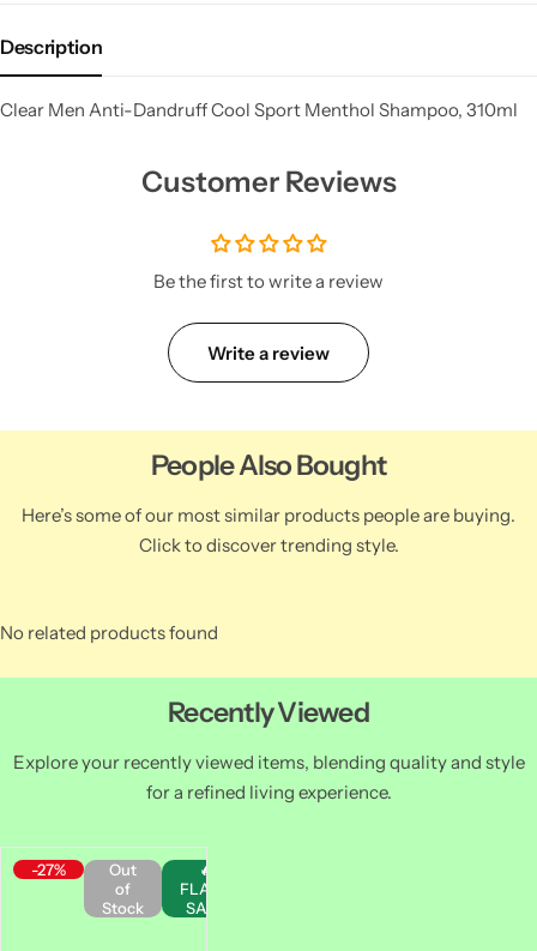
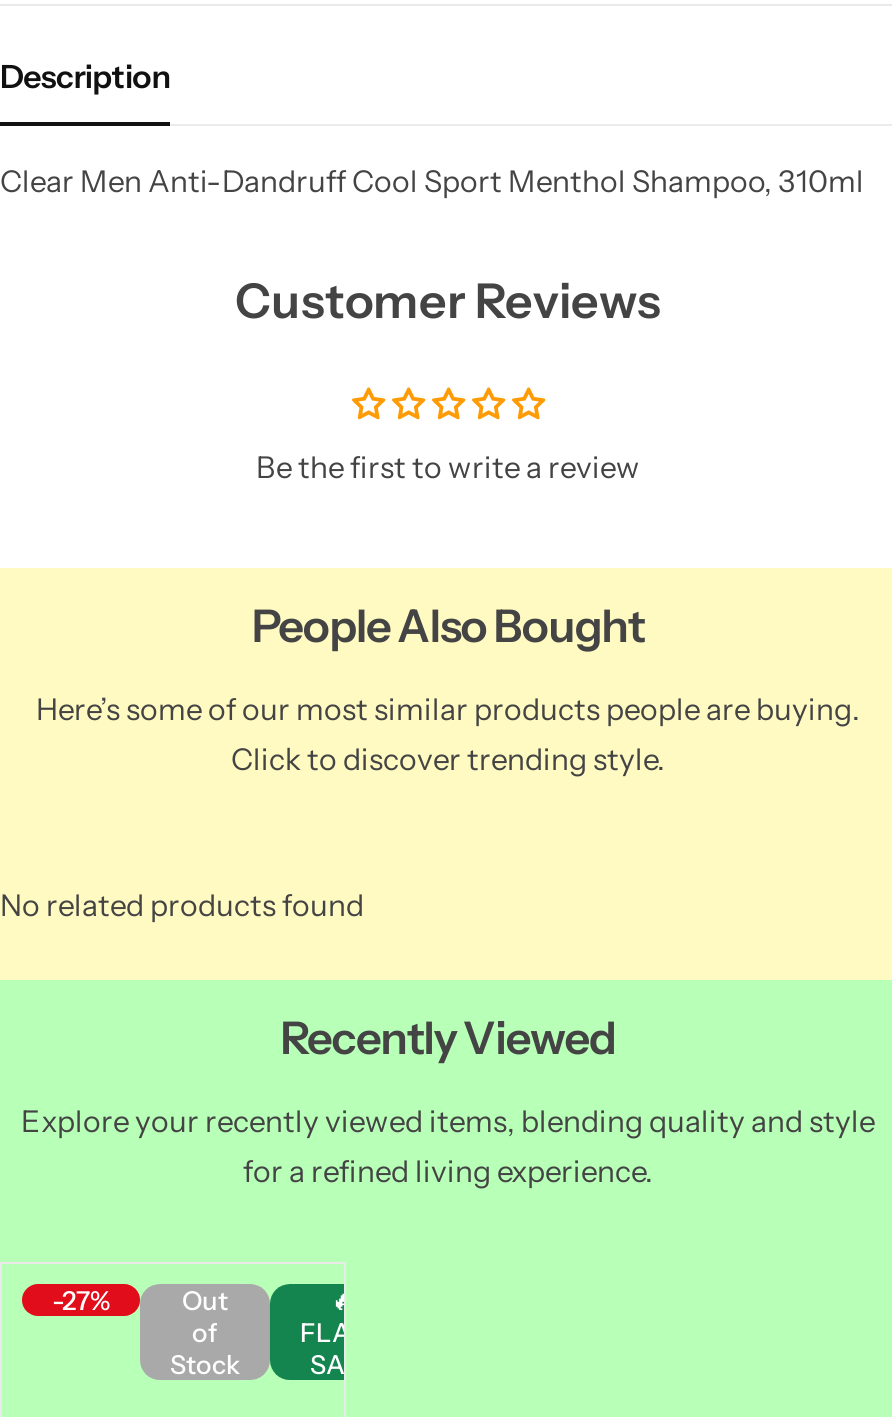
[207,341,330,364] Write a review -> none

